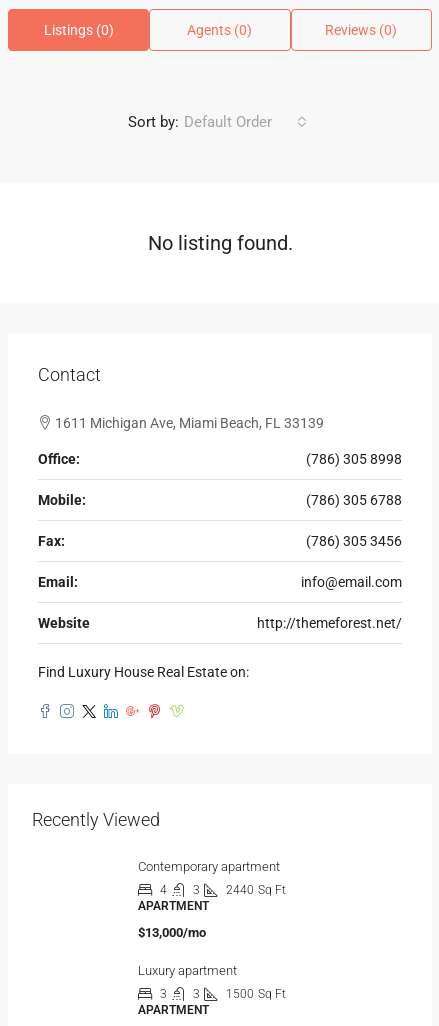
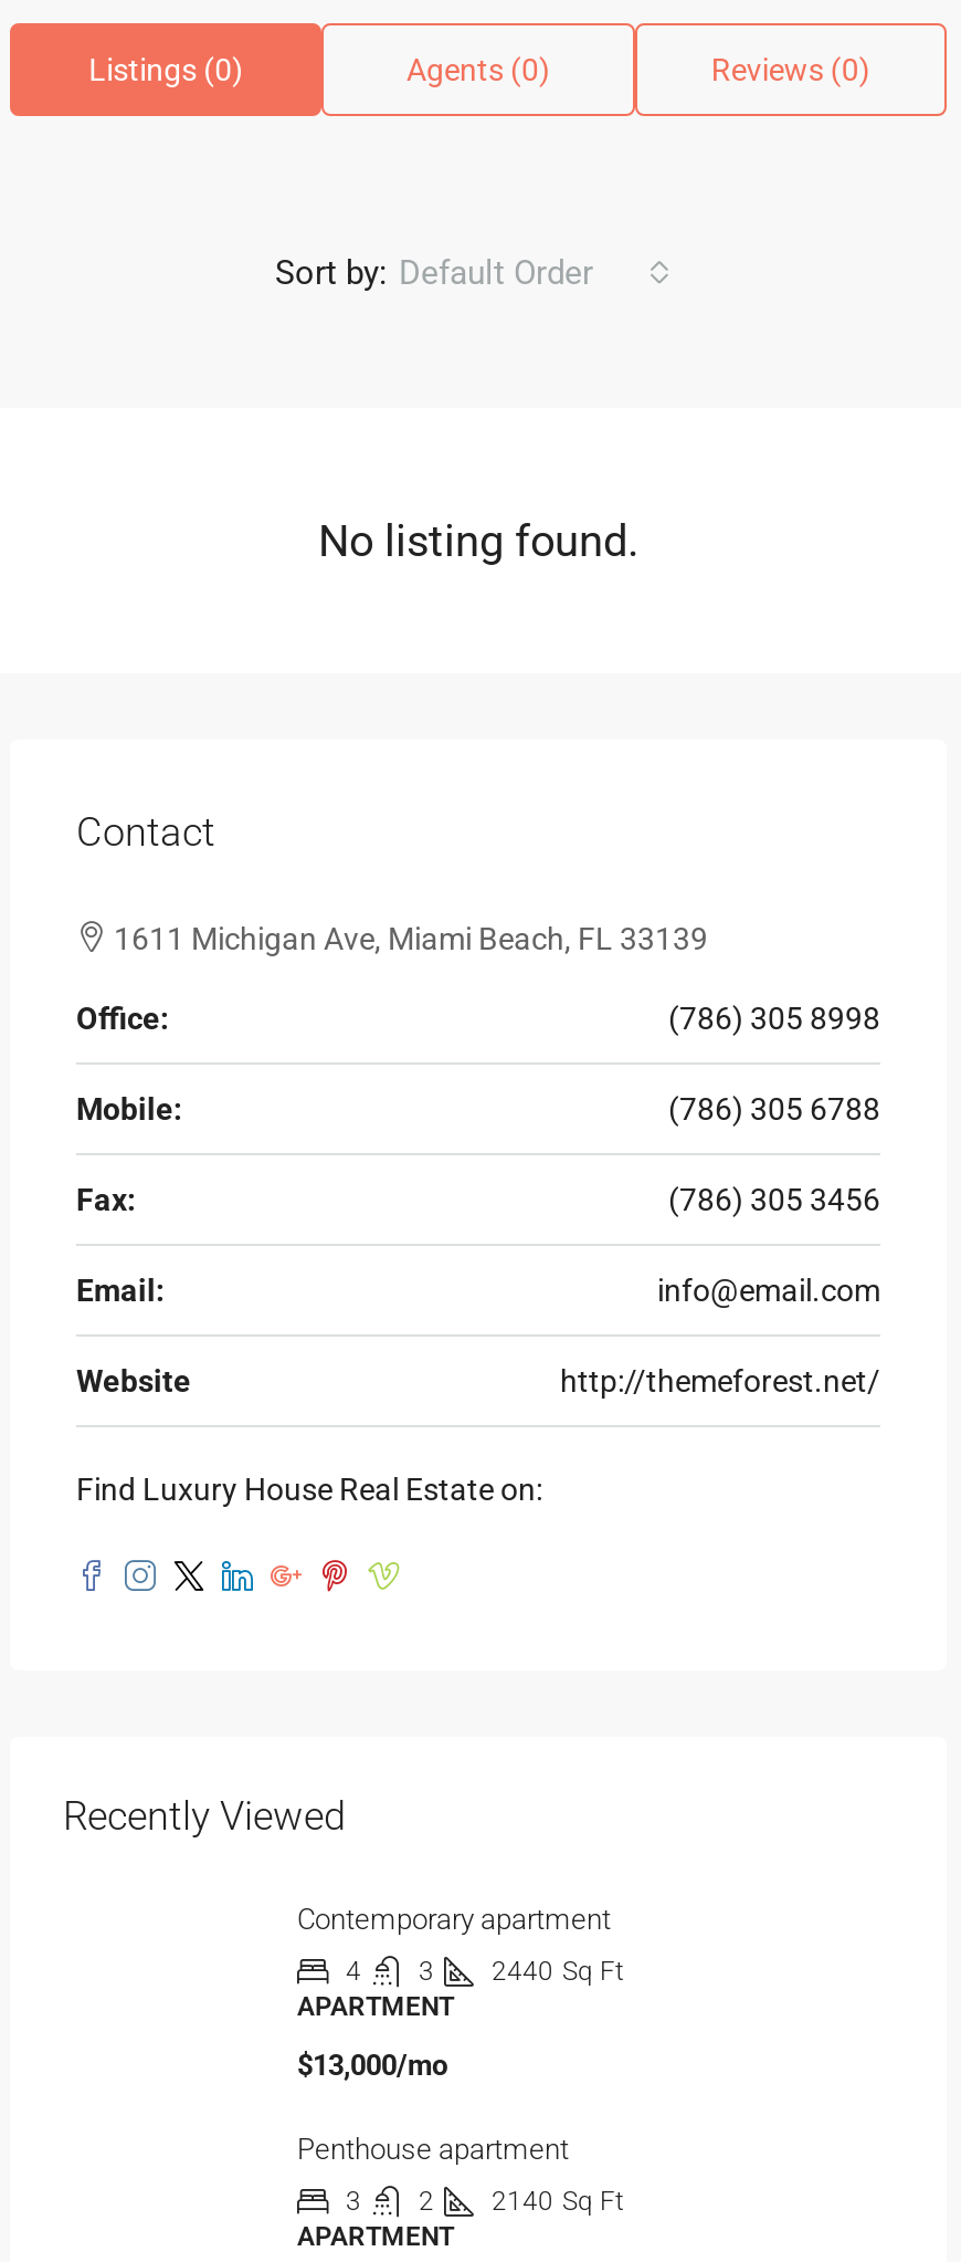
[138,963,237,978] Luxury apartment -> [297,2133,569,2166] Penthouse apartment
[193,987,200,1001] 3 -> [419,2186,434,2217] 2
[226,987,286,1001] 1500 Sq Ft -> [492,2186,624,2217] 2140 Sq Ft

